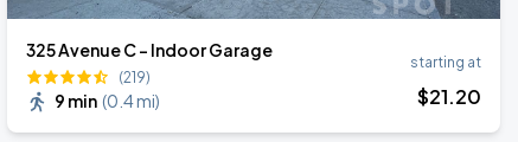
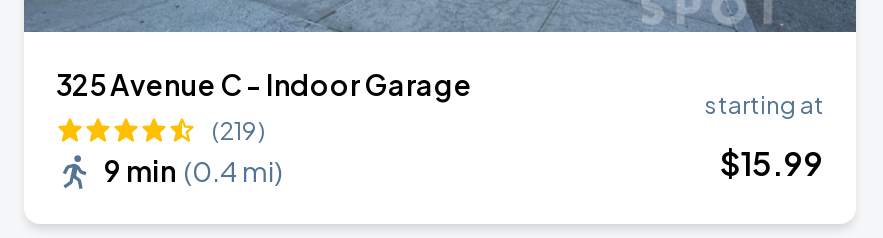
[417,84,481,109] $21.20 -> [720,142,824,184] $15.99

